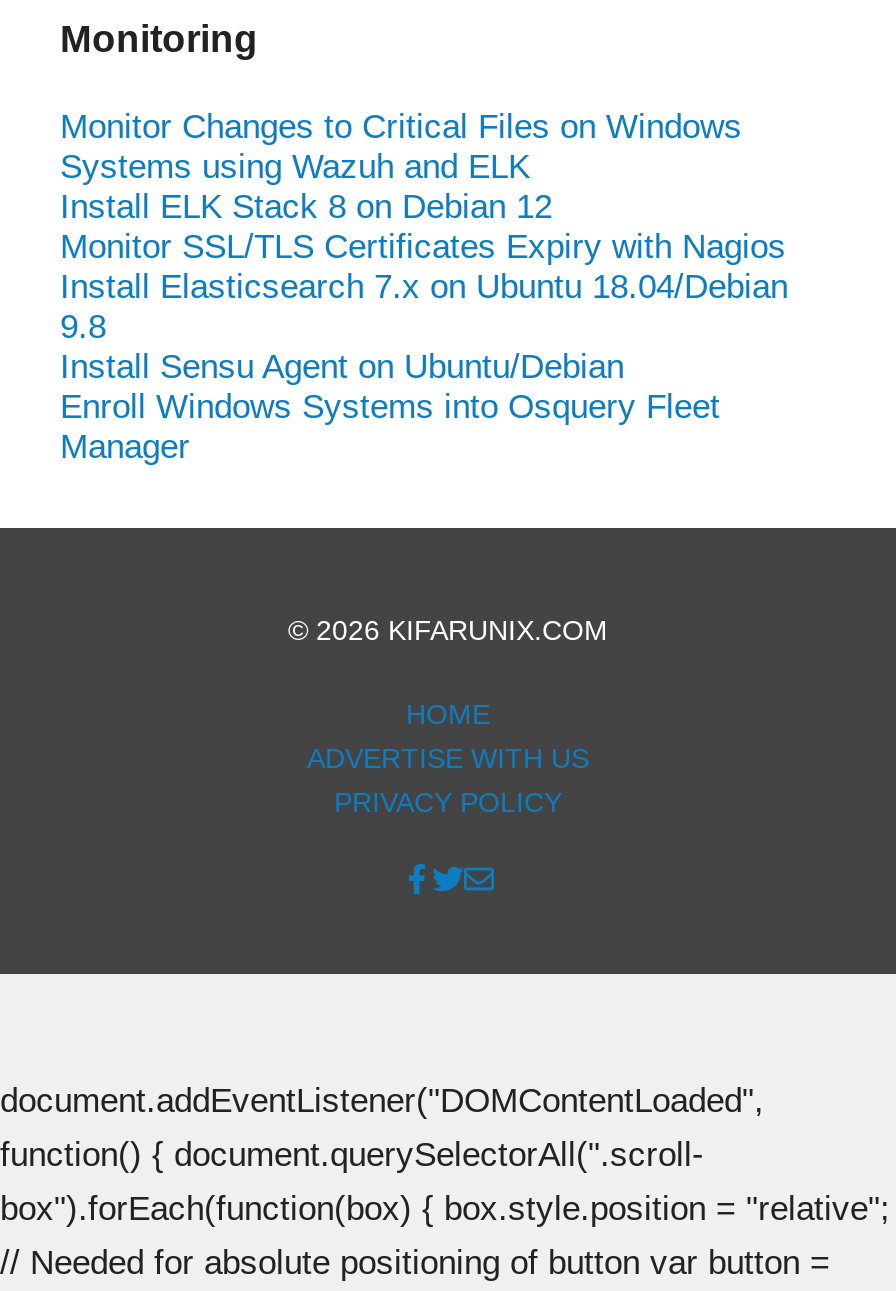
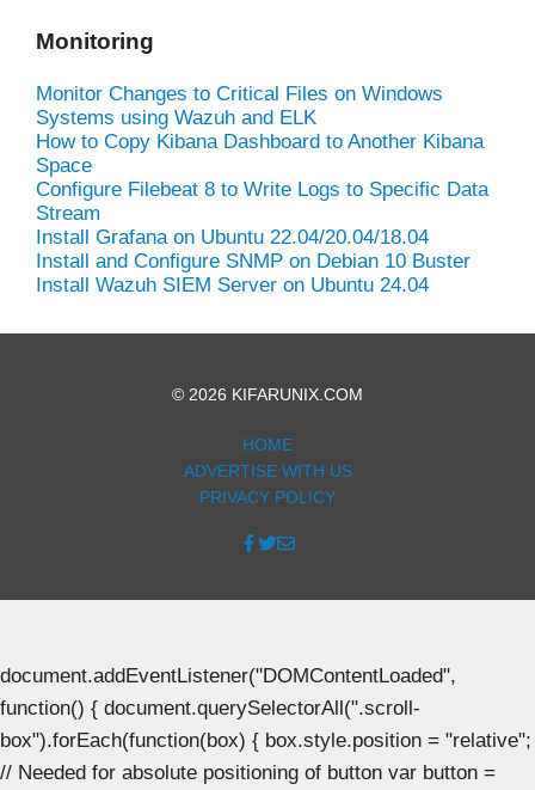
[60,188,788,466] Install ELK Stack 8 on Debian 12 | Monitor SSL/TLS Certificates Expiry with Nagios | Install Elasticsearch 7.x on Ubuntu 18.04/Debian | 9.8 | Install Sensu Agent on Ubuntu/Debian | Enroll Windows Systems into Osquery Fleet | Manager -> [36,130,488,296] How to Copy Kibana Dashboard to Another Kibana | Space | Configure Filebeat 8 to Write Logs to Specific Data | Stream | Install Grafana on Ubuntu 22.04/20.04/18.04 | Install and Configure SNMP on Debian 10 Buster | Install Wazuh SIEM Server on Ubuntu 24.04

